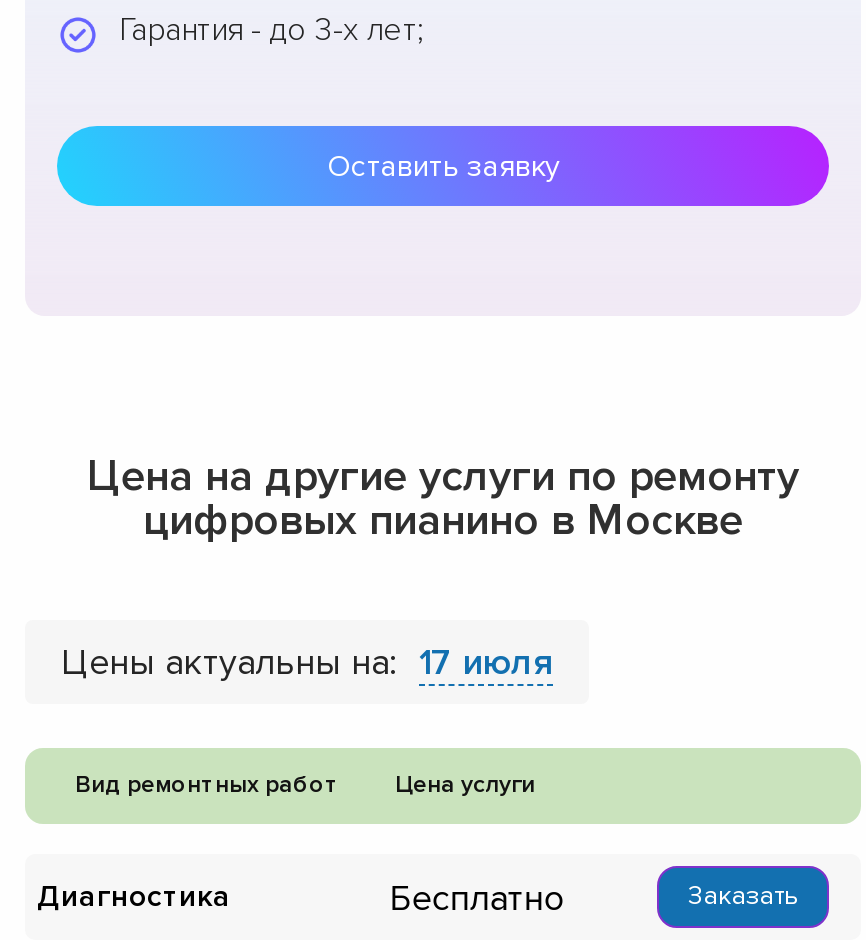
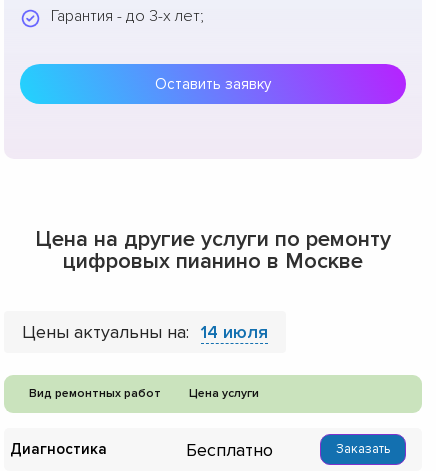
[61,641,553,685] Цены актуальны на: 17 июля -> [22,321,268,343] Цены актуальны на: 14 июля

